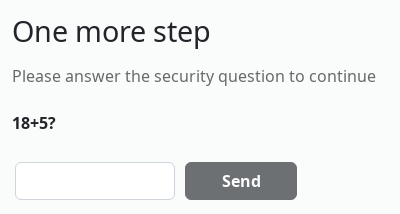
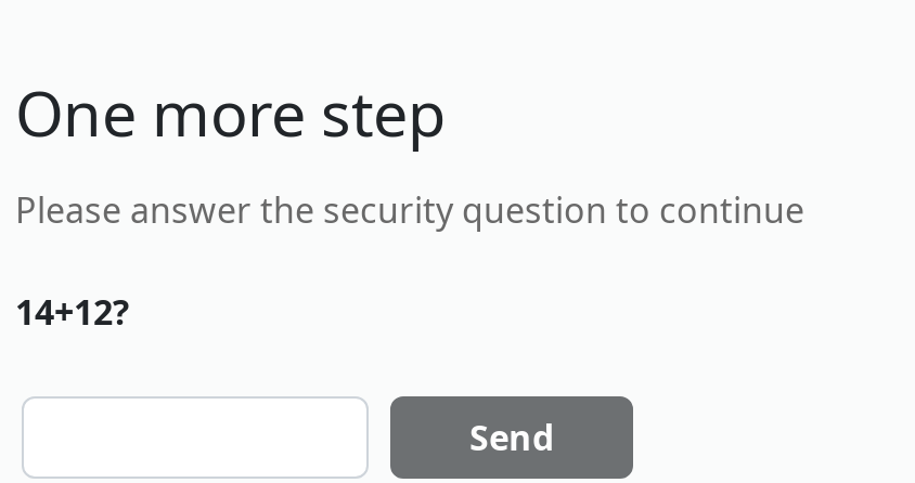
[12,112,56,134] 18+5? -> [15,288,130,336] 14+12?

